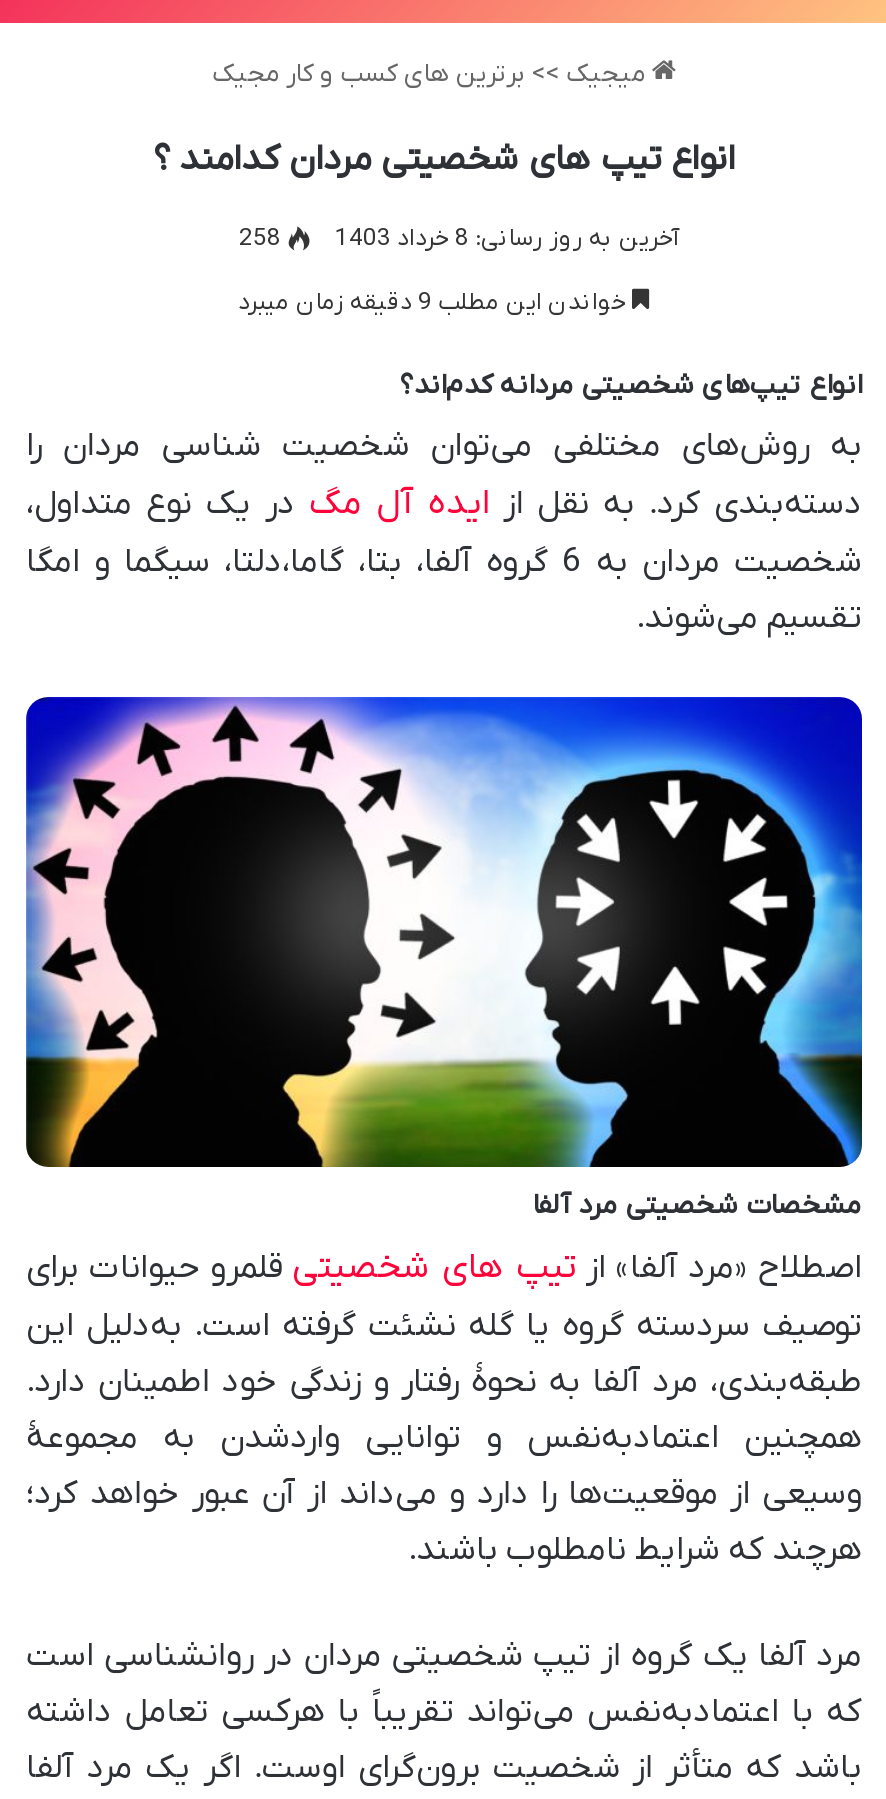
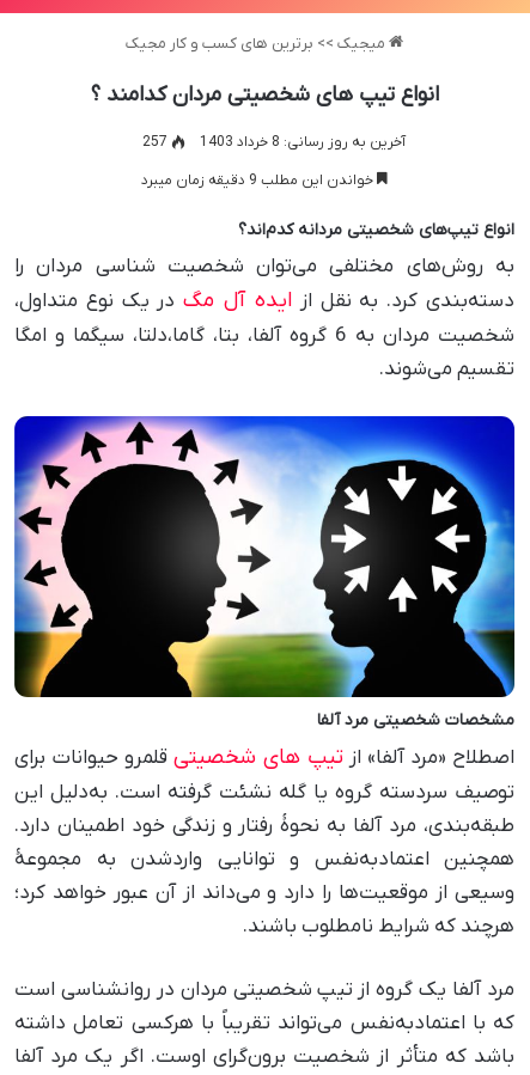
[239,223,281,255] 258 -> [142,133,167,152] 257

